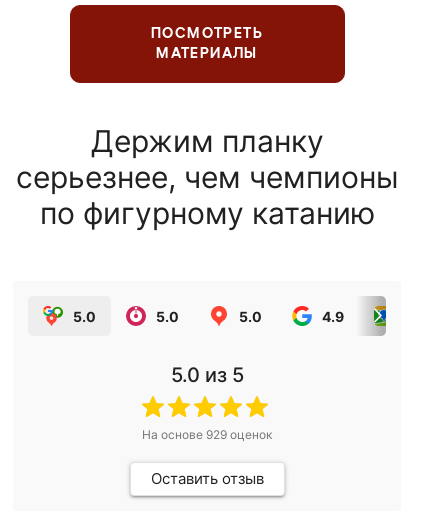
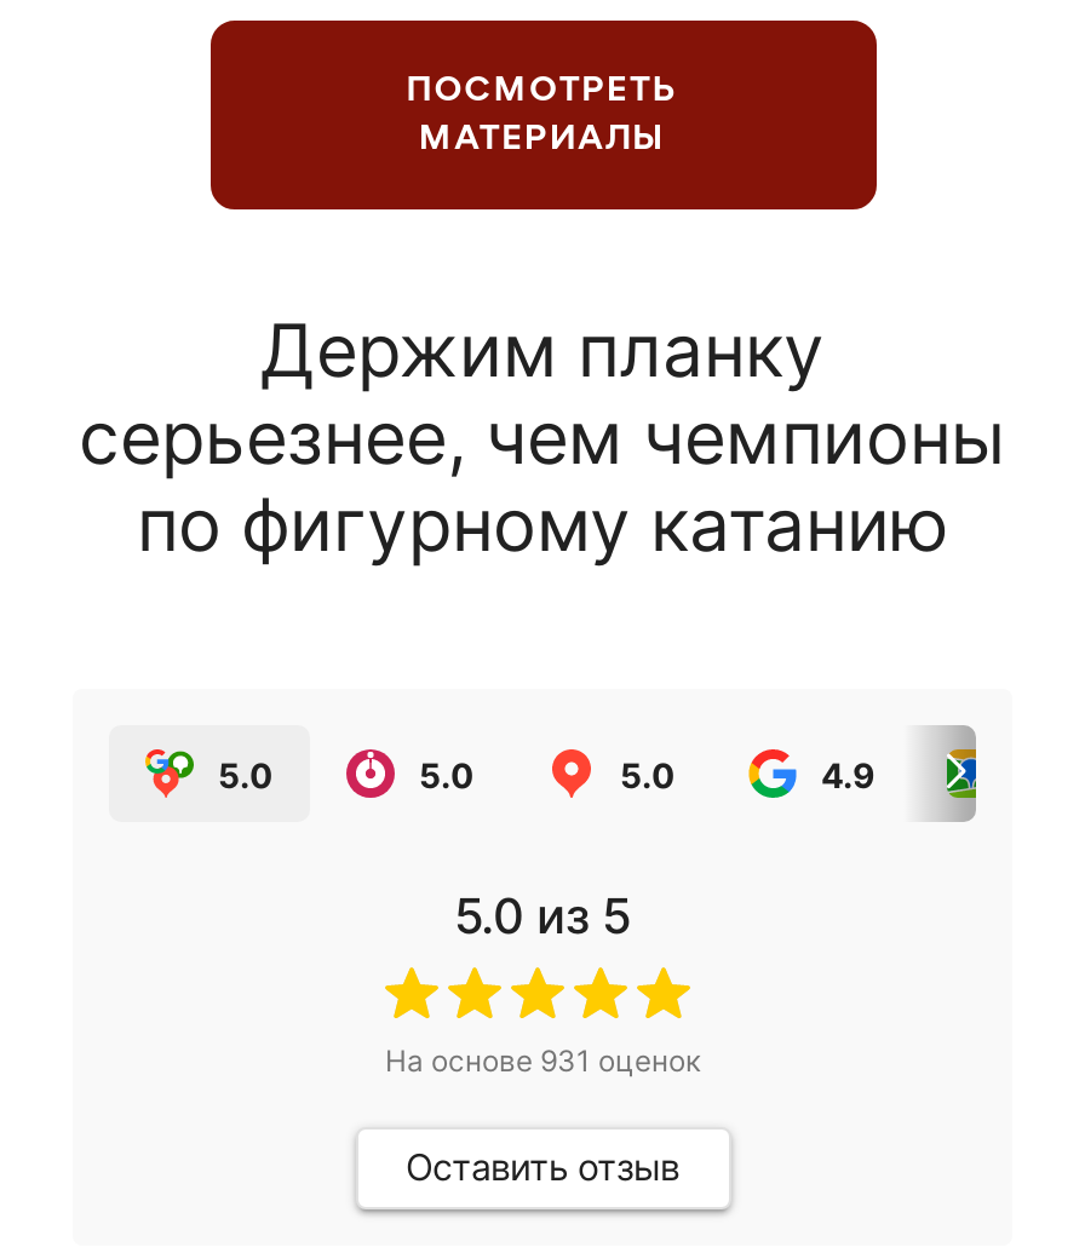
[142,427,272,442] На основе 929 оценок -> [385,1042,700,1079] На основе 931 оценок

